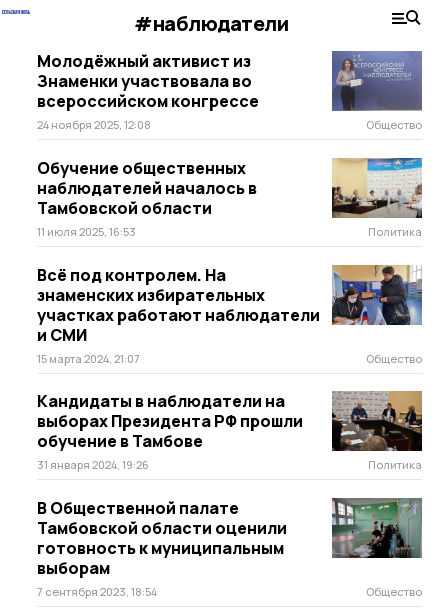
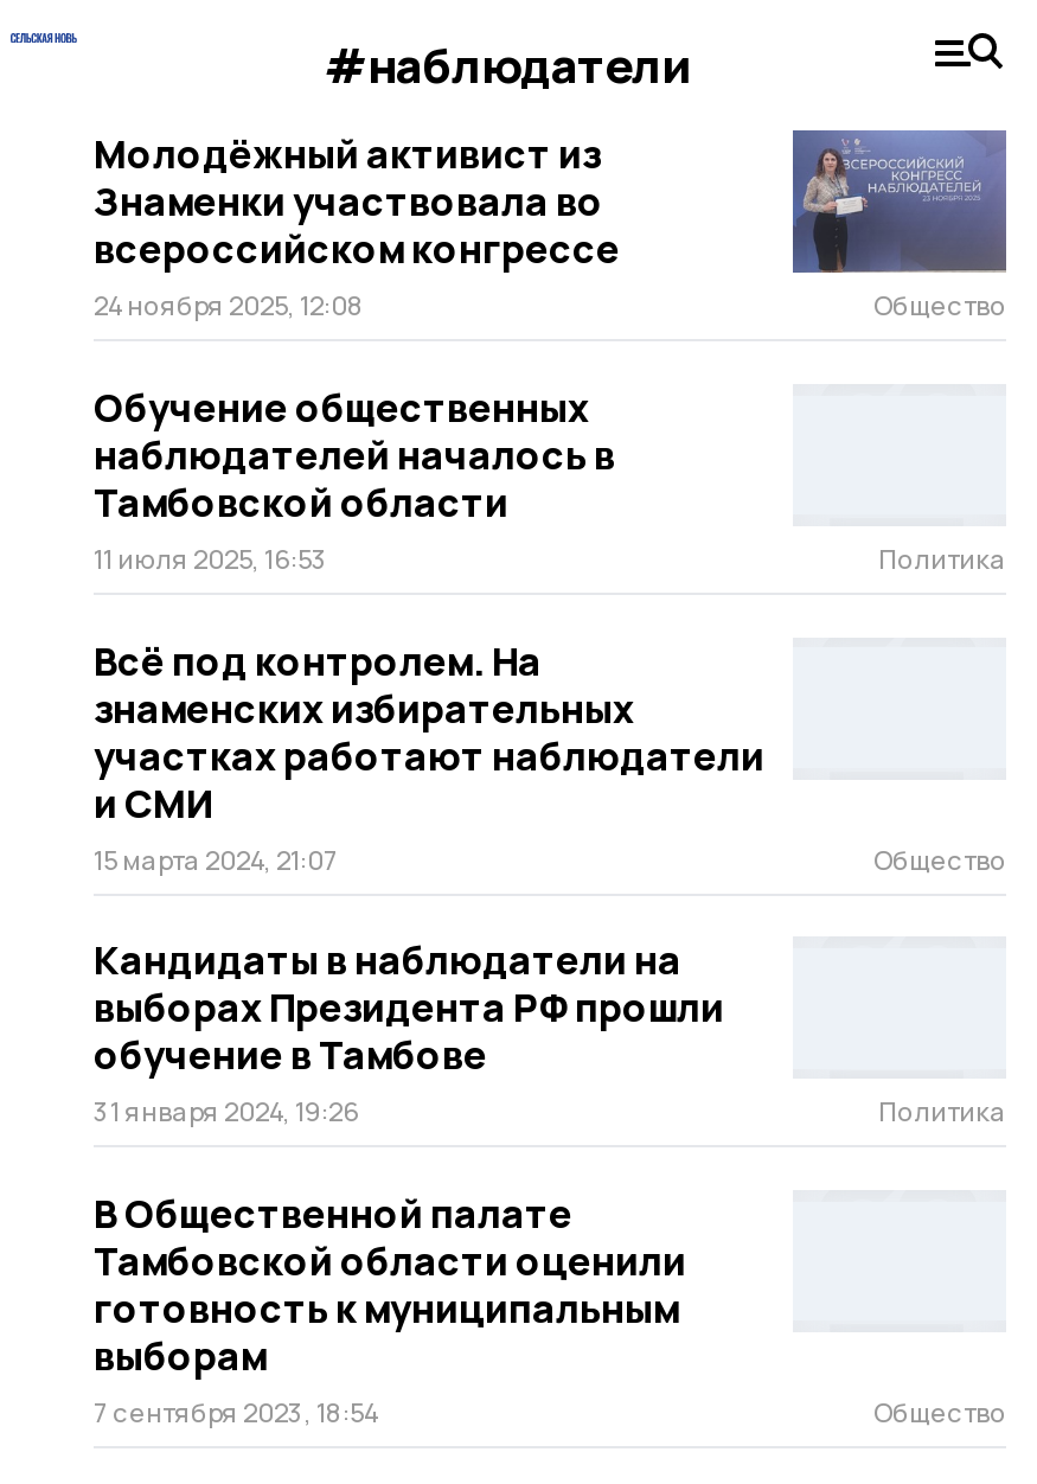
[331,157,423,219] [image] -> none
[331,264,423,326] [image] -> none
[331,390,423,452] [image] -> none
[331,497,423,559] [image] -> none

